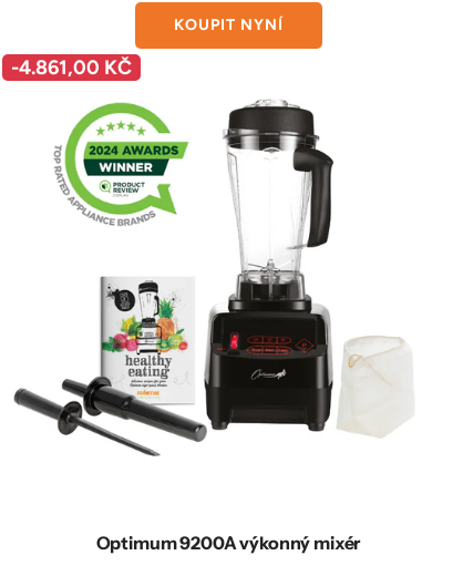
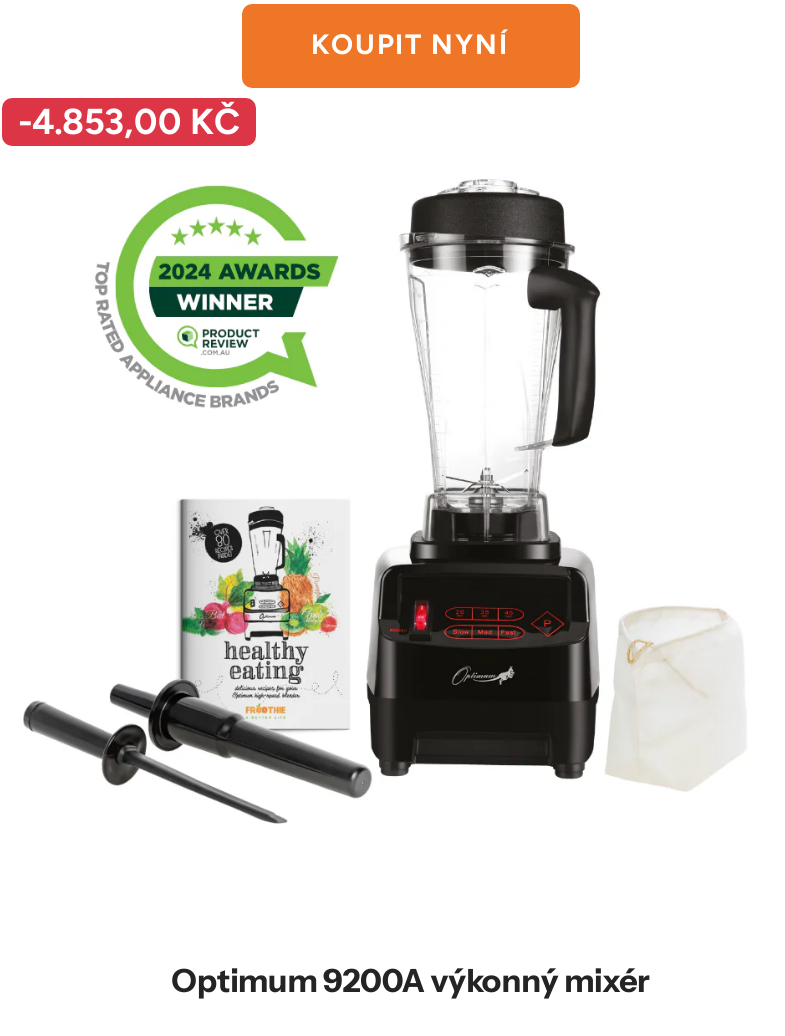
[11,55,132,79] -4.861,00 KČ -> [18,99,240,143] -4.853,00 KČ

